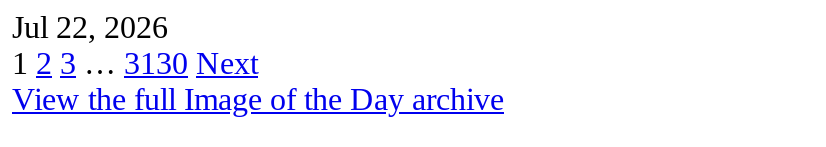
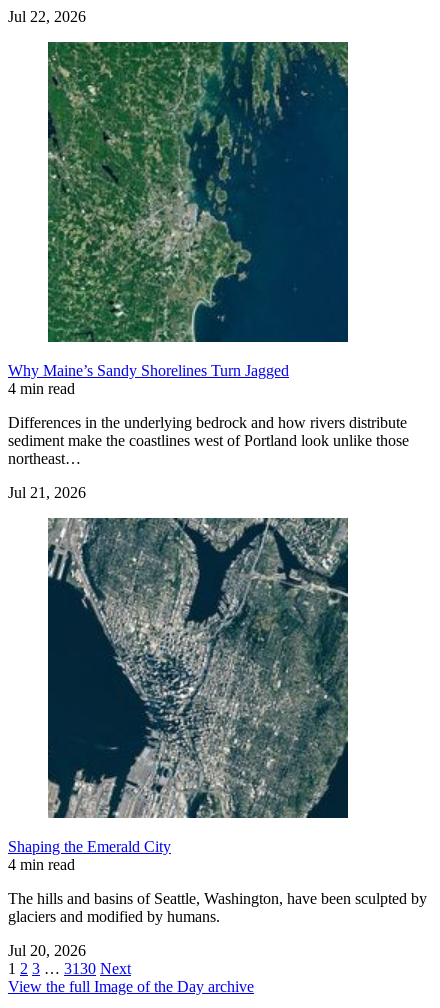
none -> [8,41,409,501] [image] | Why Maine’s Sandy Shorelines Turn Jagged | 4 min read | Differences in the underlying bedrock and how rivers distribute | sediment make the coastlines west of Portland look unlike those | northeast… | Jul 21, 2026
none -> [8,517,427,959] [image] | Shaping the Emerald City | 4 min read | The hills and basins of Seattle, Washington, have been sculpted by | glaciers and modified by humans. | Jul 20, 2026

